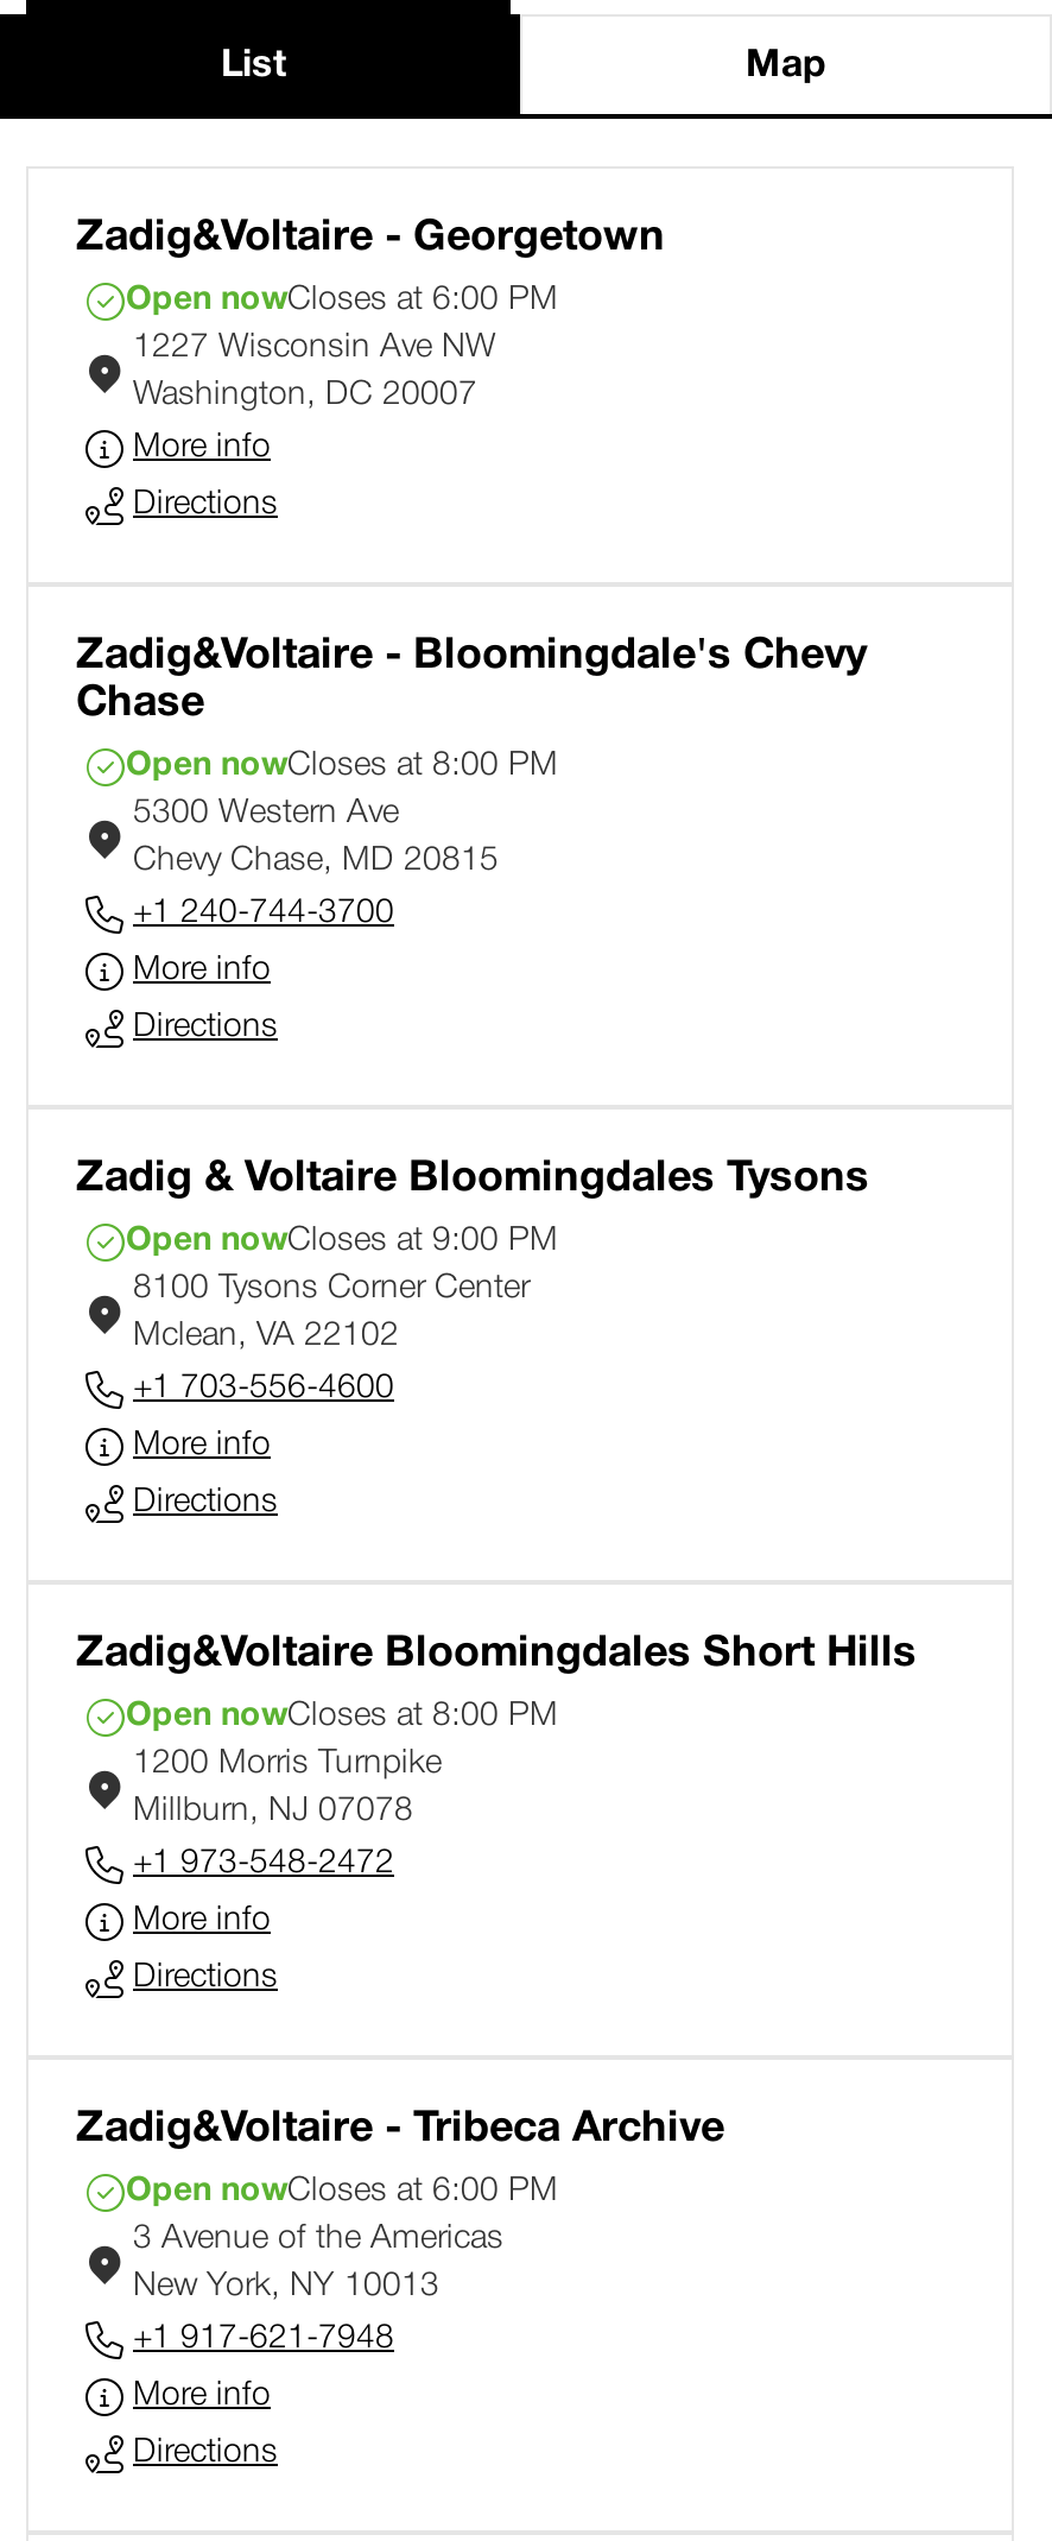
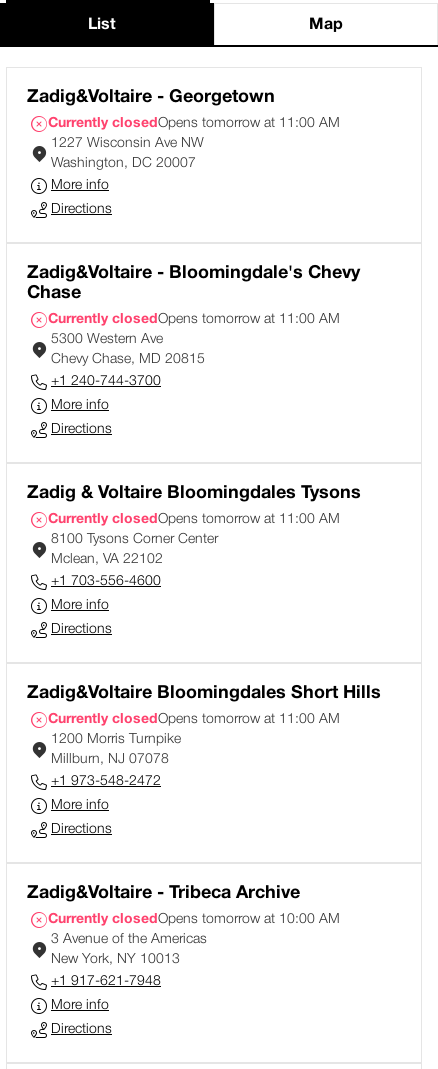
[126,285,558,316] Open nowCloses at 6:00 PM -> [48,117,340,130] Currently closedOpens tomorrow at 11:00 AM
[126,751,558,782] Open nowCloses at 8:00 PM -> [48,313,340,326] Currently closedOpens tomorrow at 11:00 AM
[126,1226,558,1257] Open nowCloses at 9:00 PM -> [48,513,340,526] Currently closedOpens tomorrow at 11:00 AM
[126,1701,558,1732] Open nowCloses at 8:00 PM -> [48,713,340,726] Currently closedOpens tomorrow at 11:00 AM
[126,2176,558,2207] Open nowCloses at 6:00 PM -> [48,913,340,926] Currently closedOpens tomorrow at 10:00 AM

